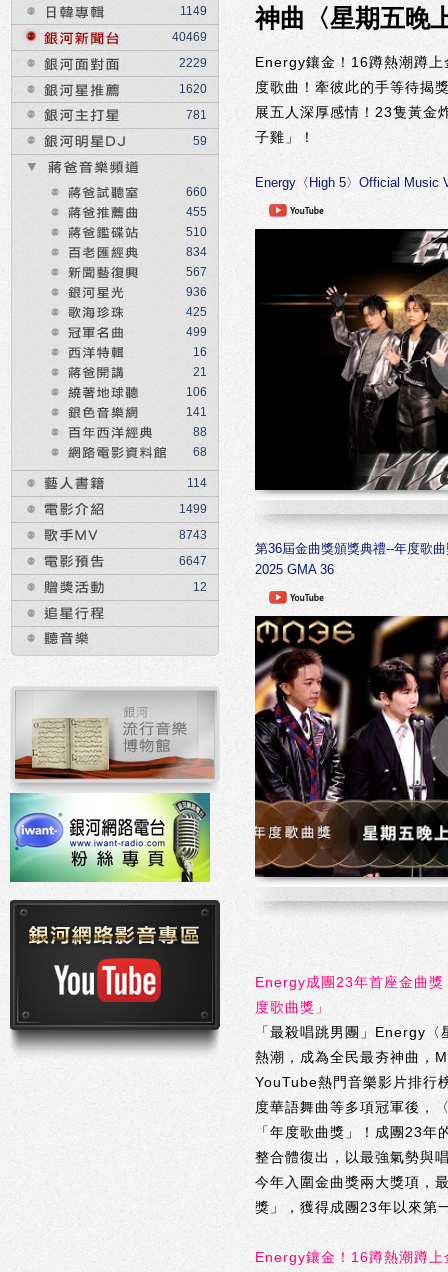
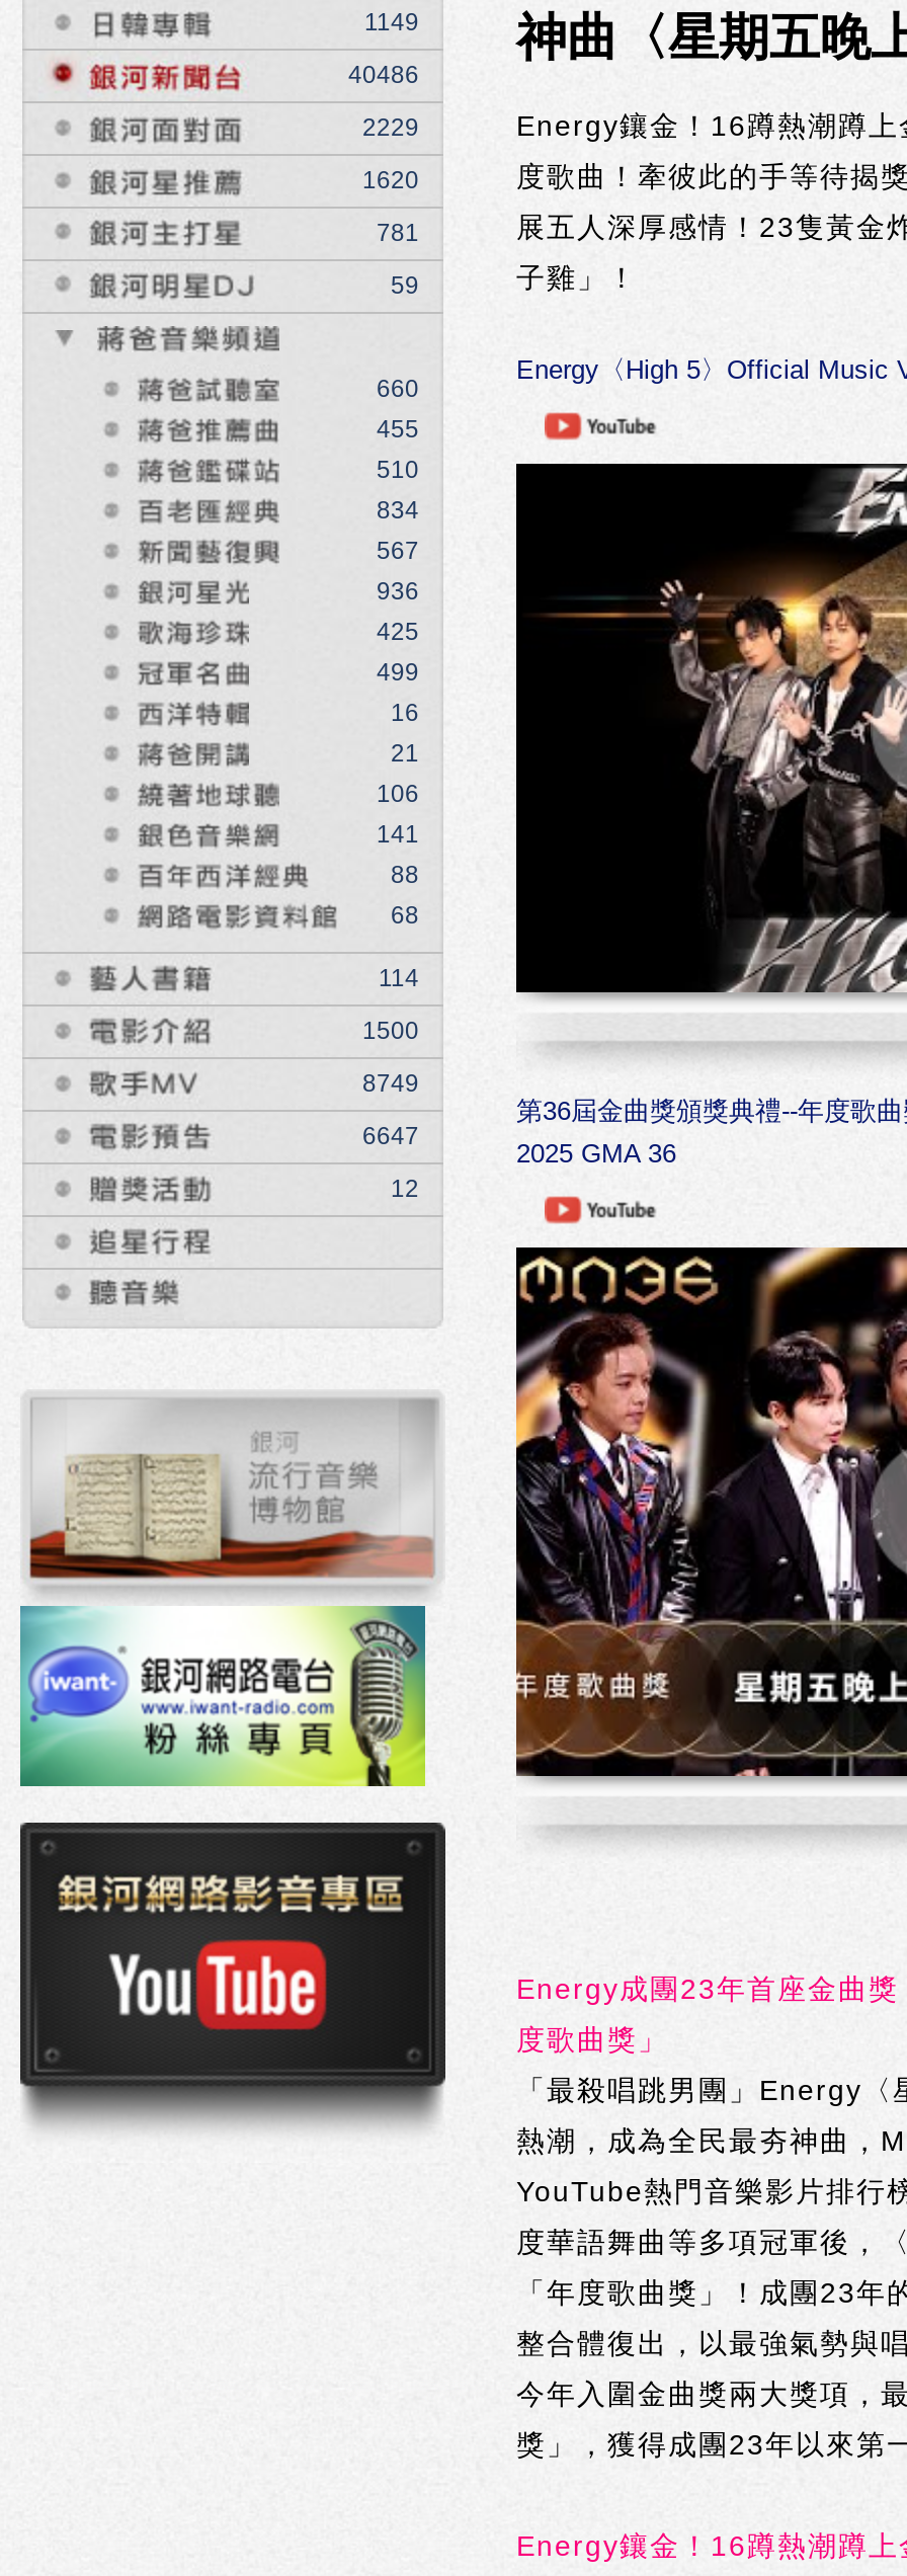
[172,30,207,44] 40469 -> [348,61,419,89] 40486
[179,502,207,516] 1499 -> [362,1017,419,1045] 1500
[179,528,207,542] 8743 -> [362,1069,419,1098] 8749

